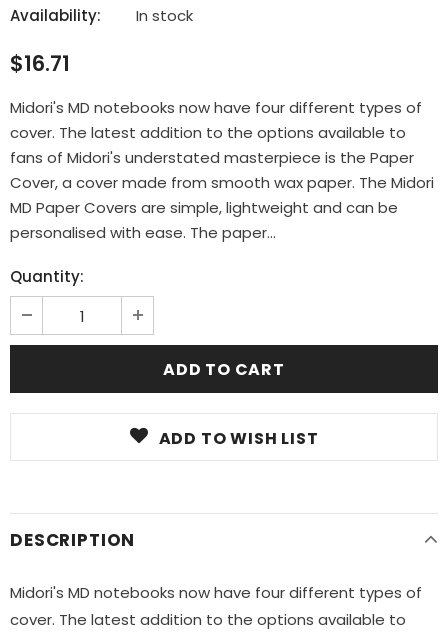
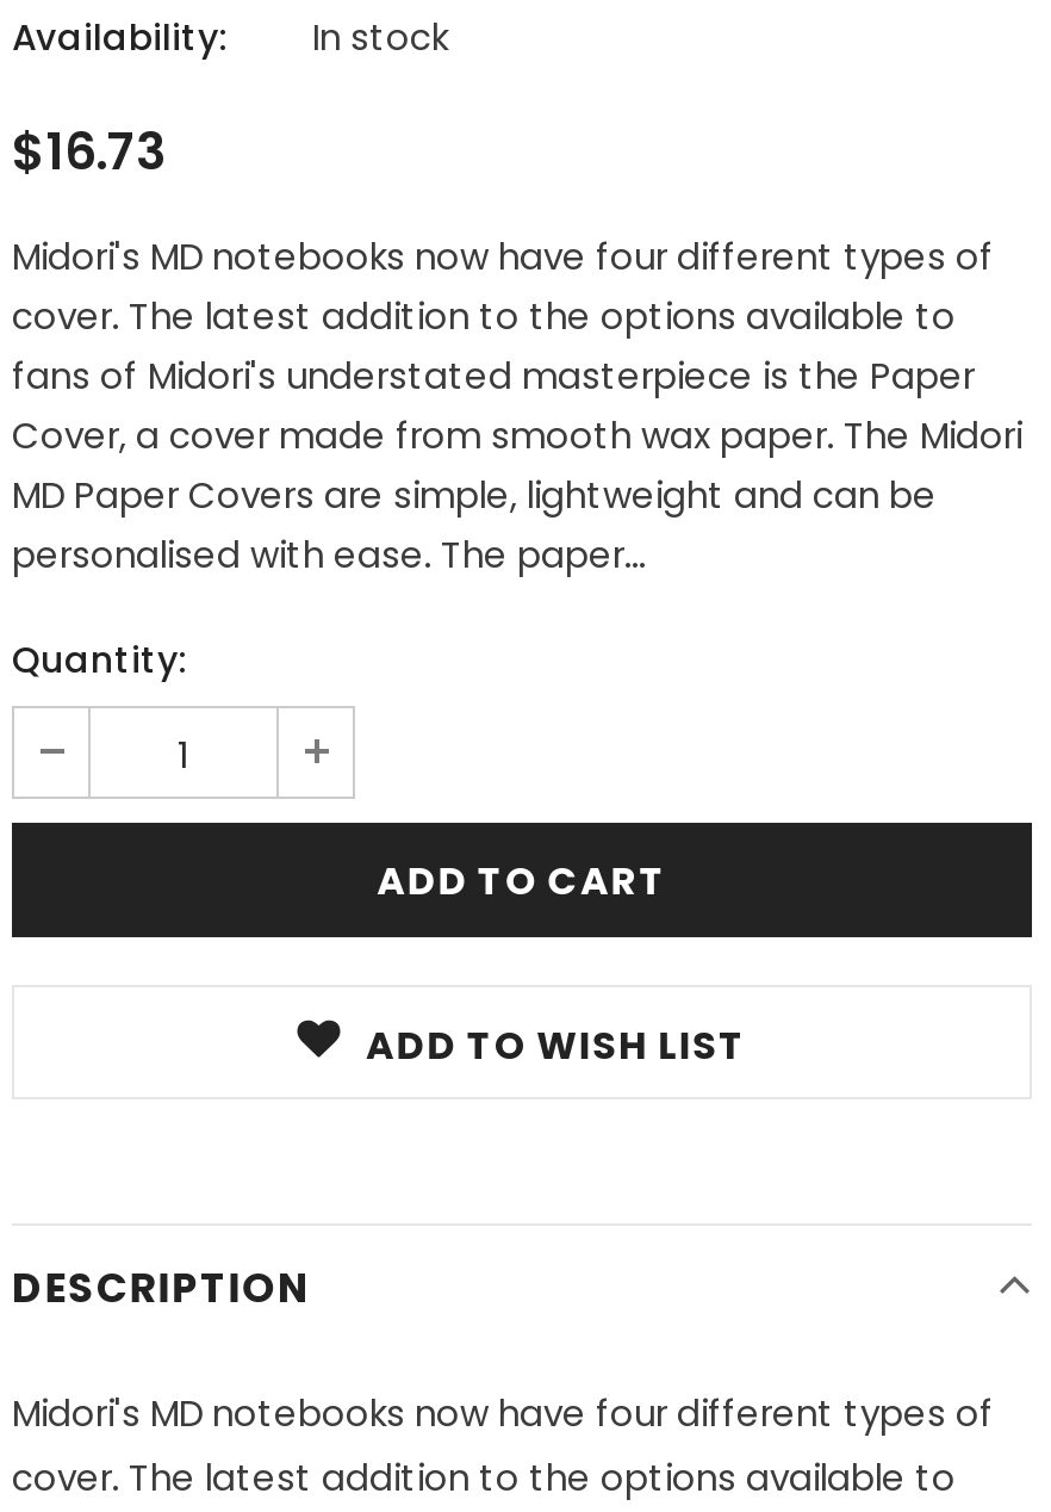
[10,49,70,78] $16.71 -> [12,117,164,186] $16.73

